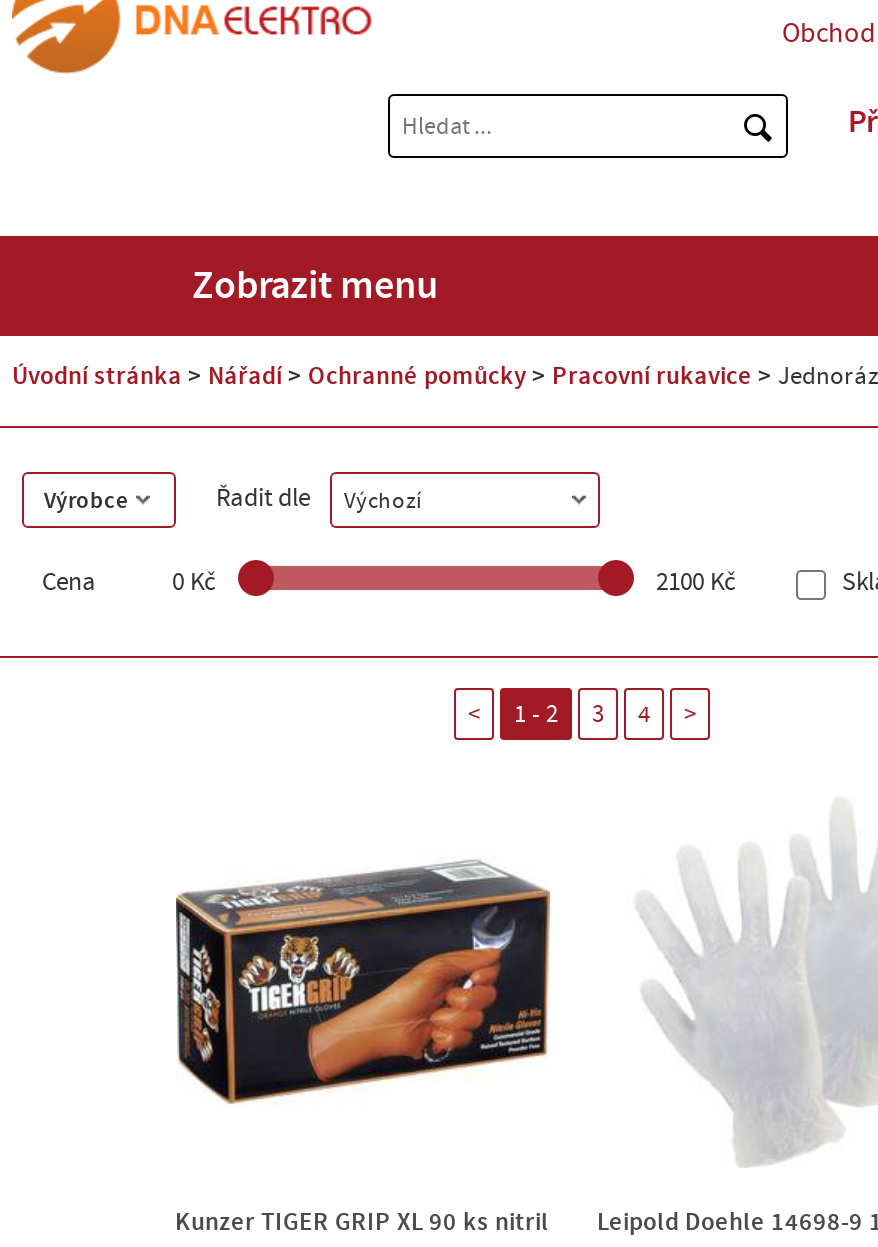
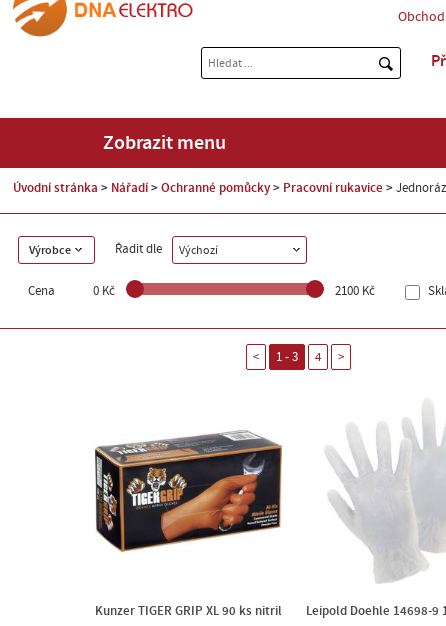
[514,700,604,728] 1 - 2 | 3 -> [275,350,297,364] 1 - 3

